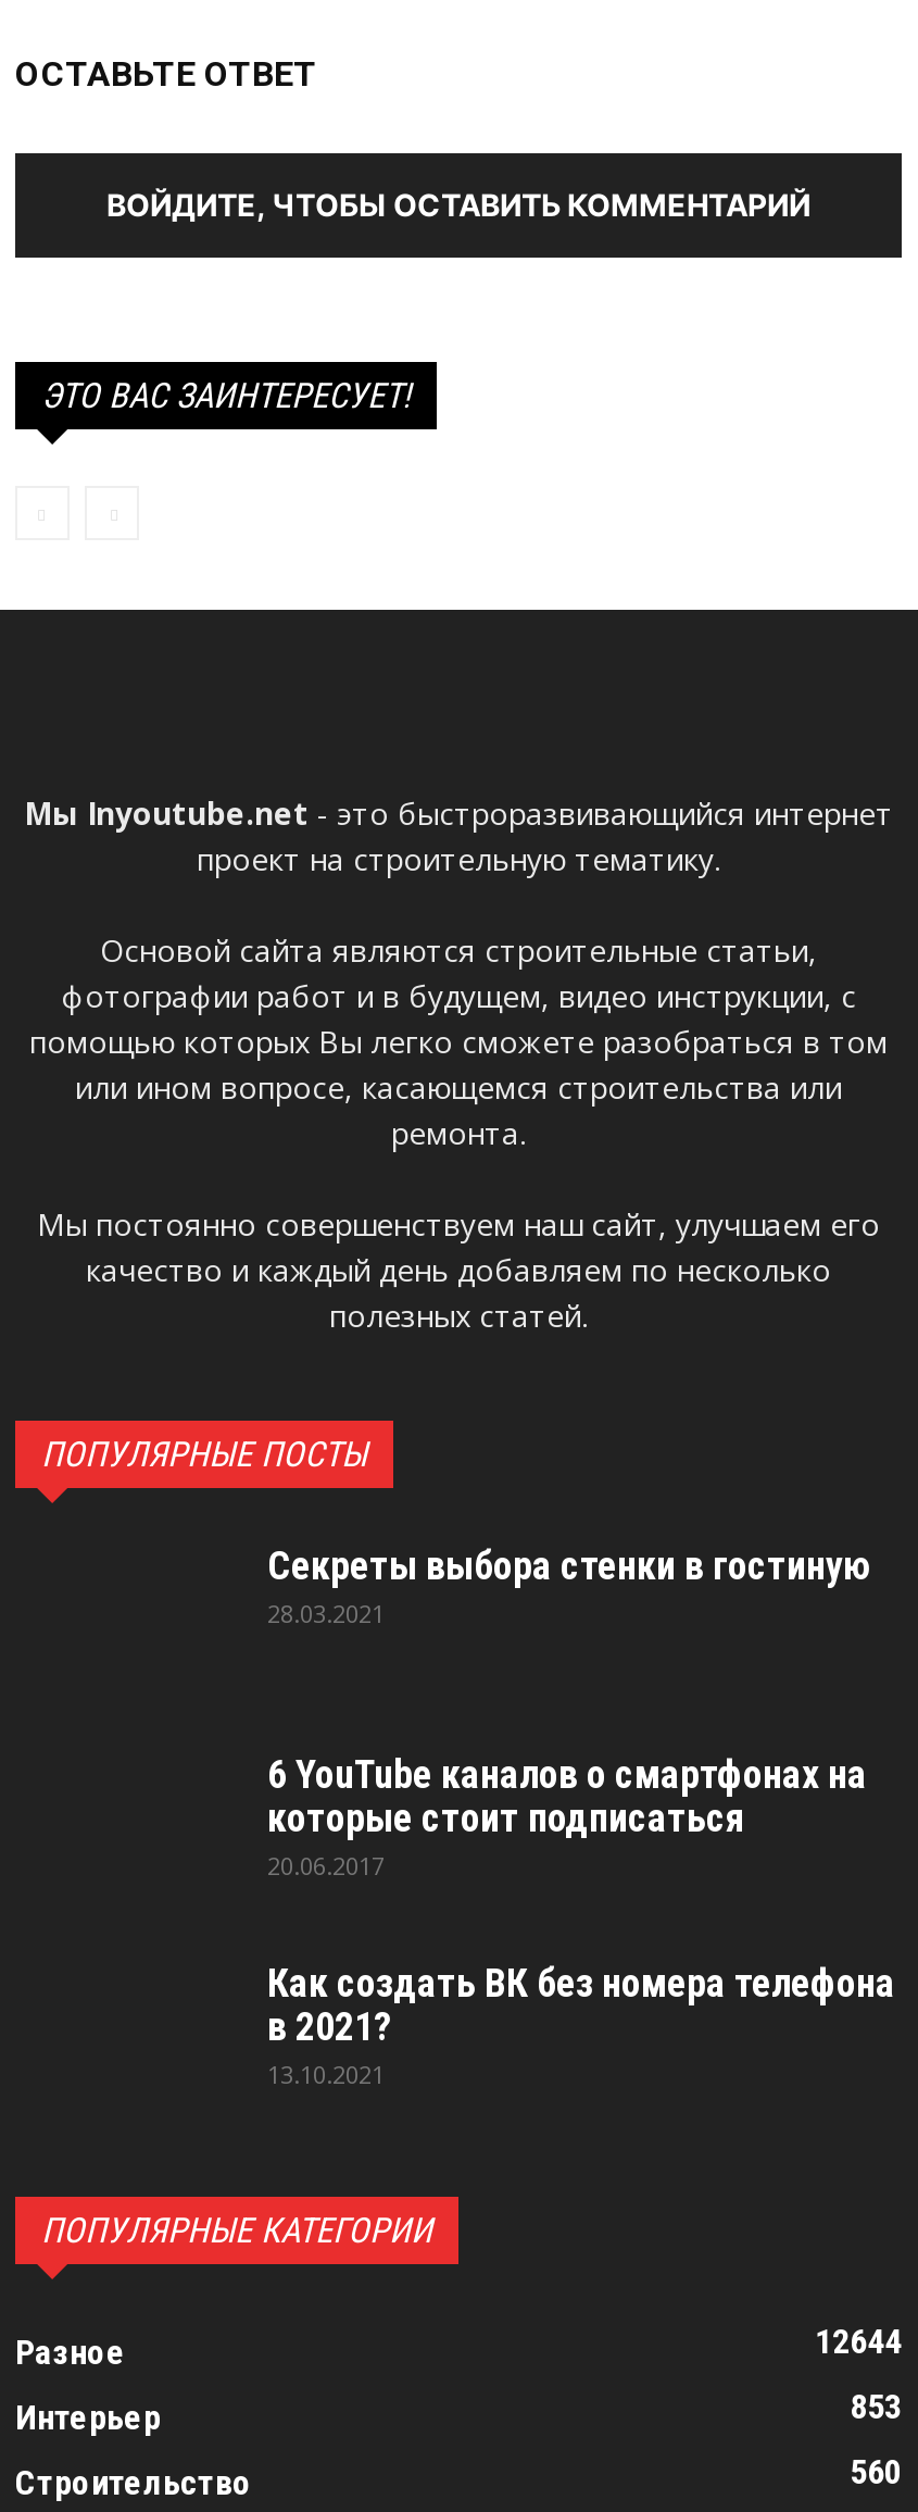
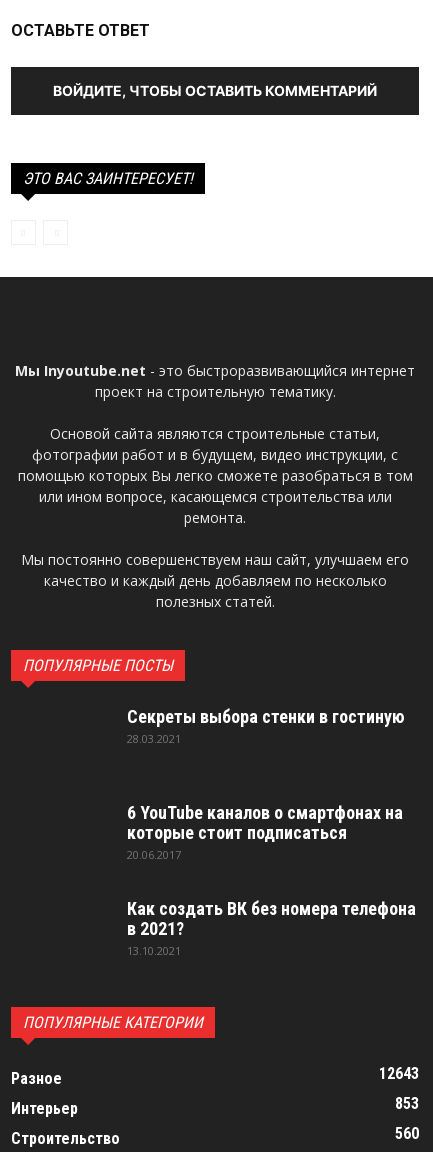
[815,2321,902,2362] 12644 -> [379,1064,419,1083] 12643

